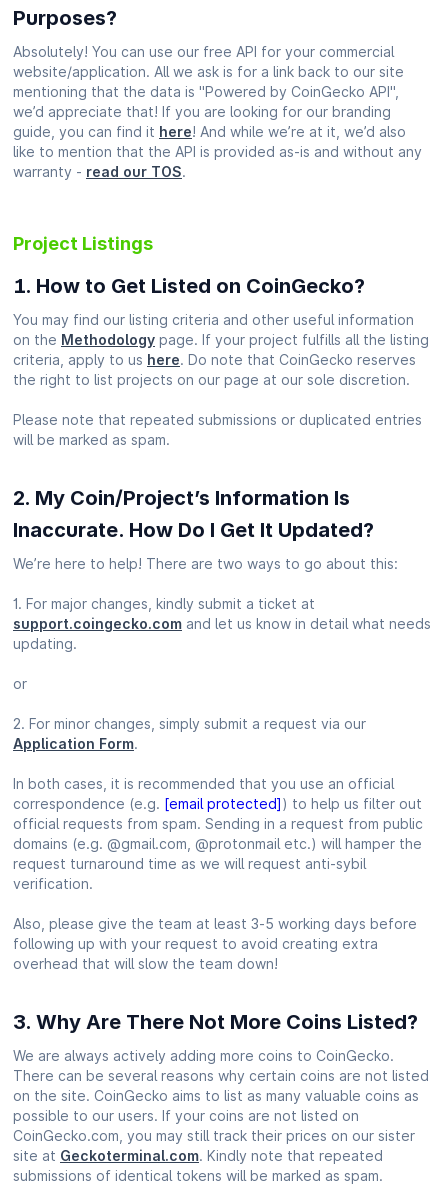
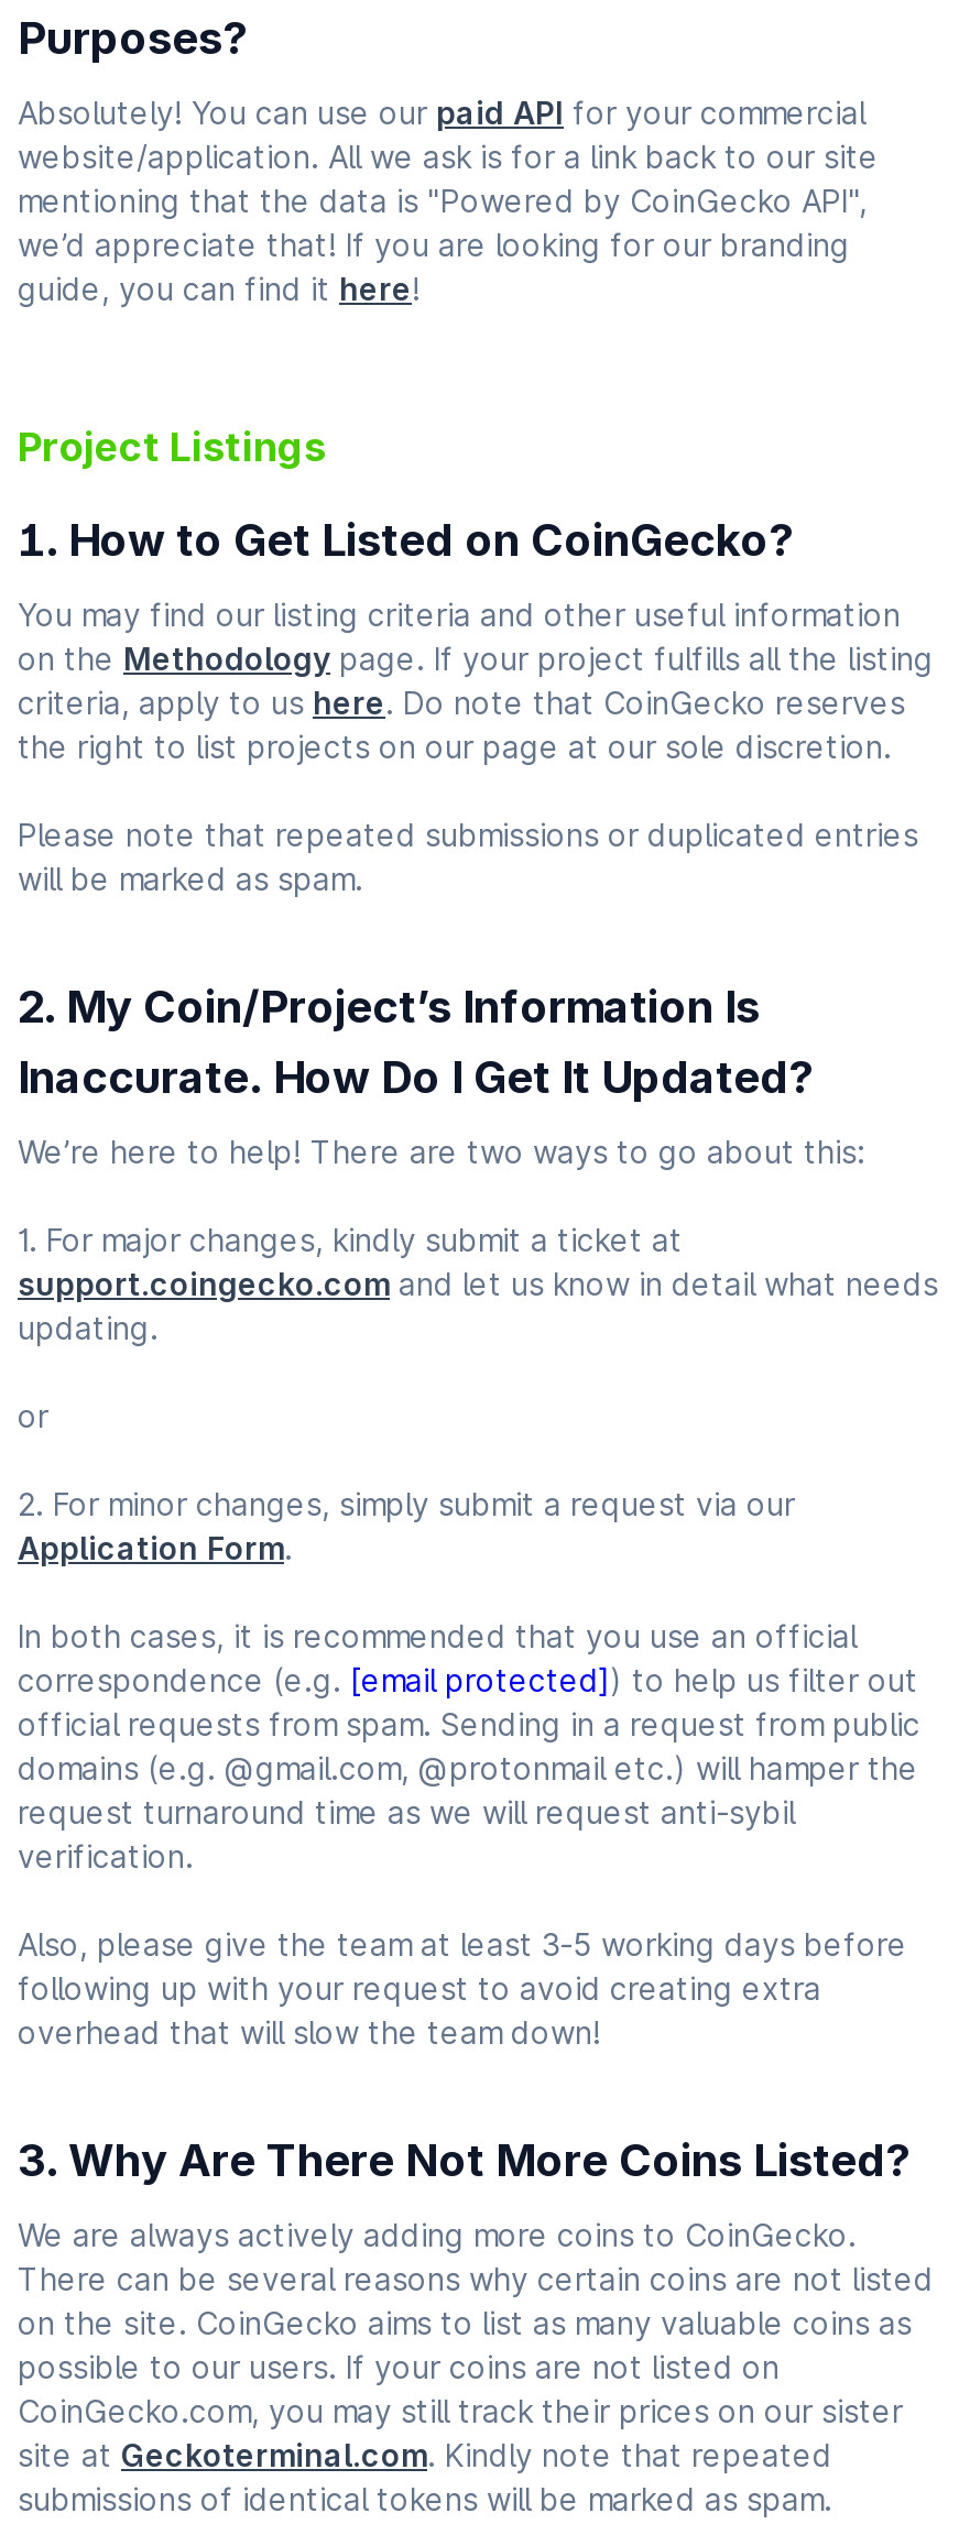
[13,43,394,60] Absolutely! You can use our free API for your commercial -> [18,94,865,132] Absolutely! You can use our paid API for your commercial
[13,123,422,180] guide, you can find it here! And while we’re at it, we’d also | like to mention that the API is provided as-is and without any | warranty - read our TOS. -> [18,270,421,308] guide, you can find it here!

